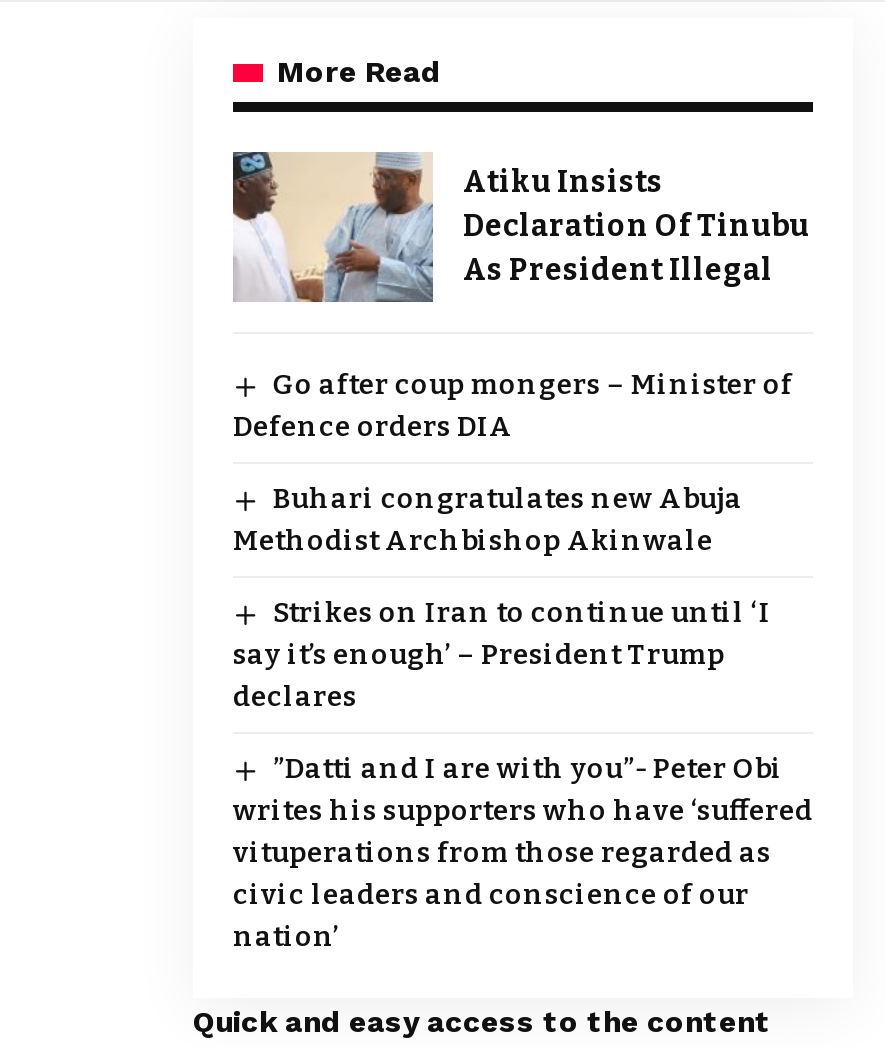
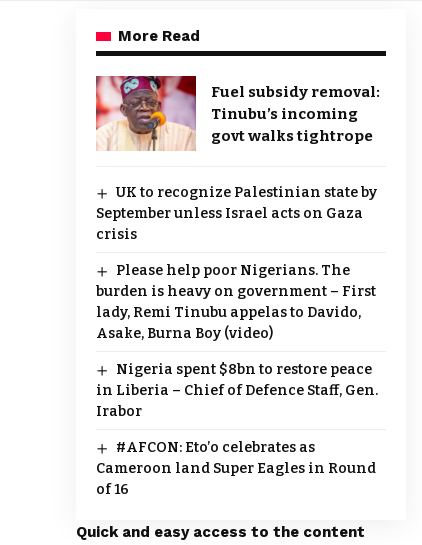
[231,150,809,304] [image] | Atiku Insists | Declaration Of Tinubu | As President Illegal -> [95,75,380,151] [image] | Fuel subsidy removal: | Tinubu’s incoming | govt walks tightrope
[233,368,793,444] Go after coup mongers – Minister of | Defence orders DIA -> [96,184,377,243] UK to recognize Palestinian state by | September unless Israel acts on Gaza | crisis
[233,482,743,558] Buhari congratulates new Abuja | Methodist Archbishop Akinwale -> [96,262,376,342] Please help poor Nigerians. The | burden is heavy on government – First | lady, Remi Tinubu appelas to Davido, | Asake, Burna Boy (video)
[233,596,771,714] Strikes on Iran to continue until ‘I | say it’s enough’ – President Trump | declares -> [96,361,378,420] Nigeria spent $8bn to restore peace | in Liberia – Chief of Defence Staff, Gen. | Irabor
[233,752,813,954] ”Datti and I are with you”- Peter Obi | writes his supporters who have ‘suffered | vituperations from those regarded as | civic leaders and conscience of our | nation’ -> [96,439,376,498] #AFCON: Eto’o celebrates as | Cameroon land Super Eagles in Round | of 16

